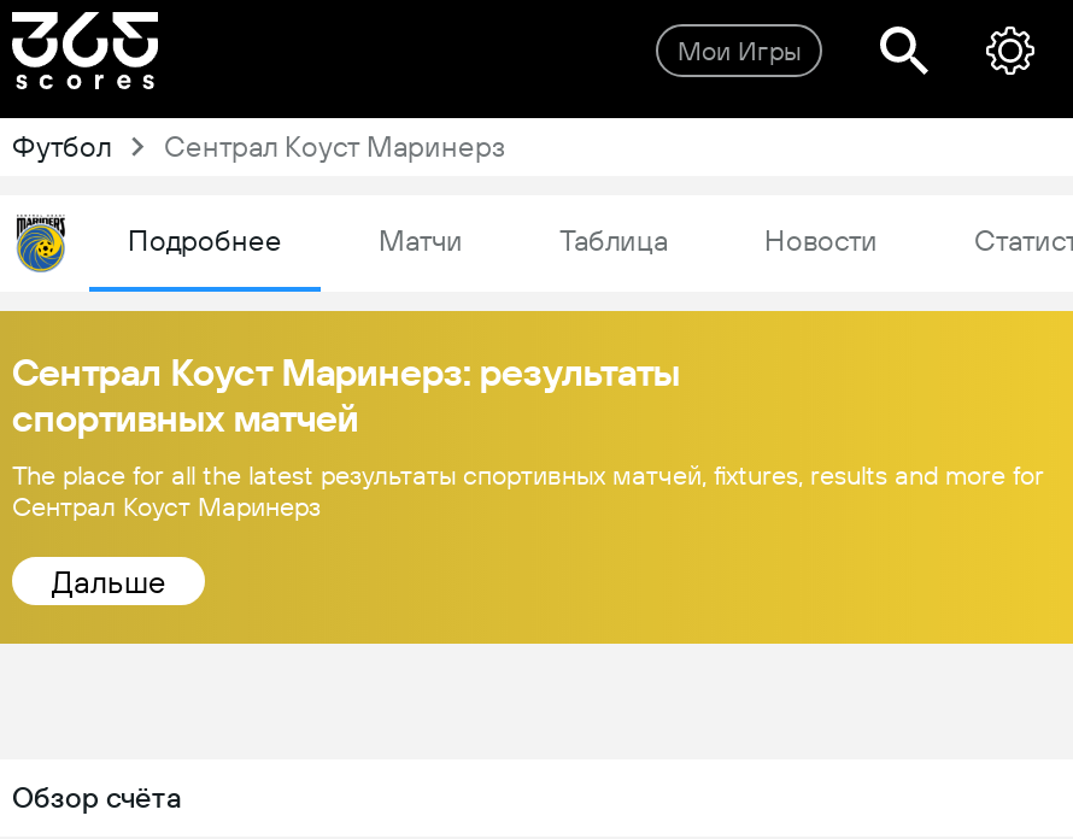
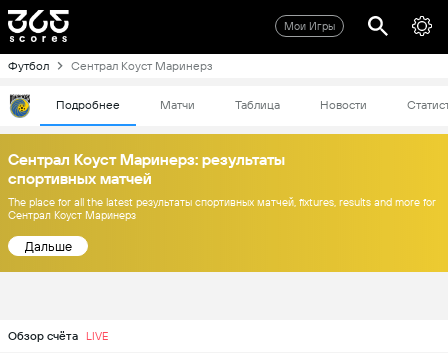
none -> [86,329,108,342] LIVE

